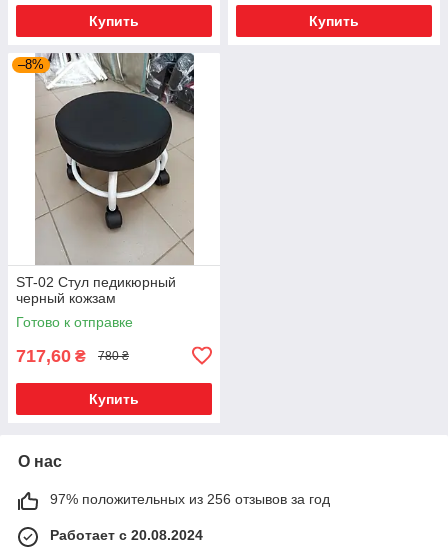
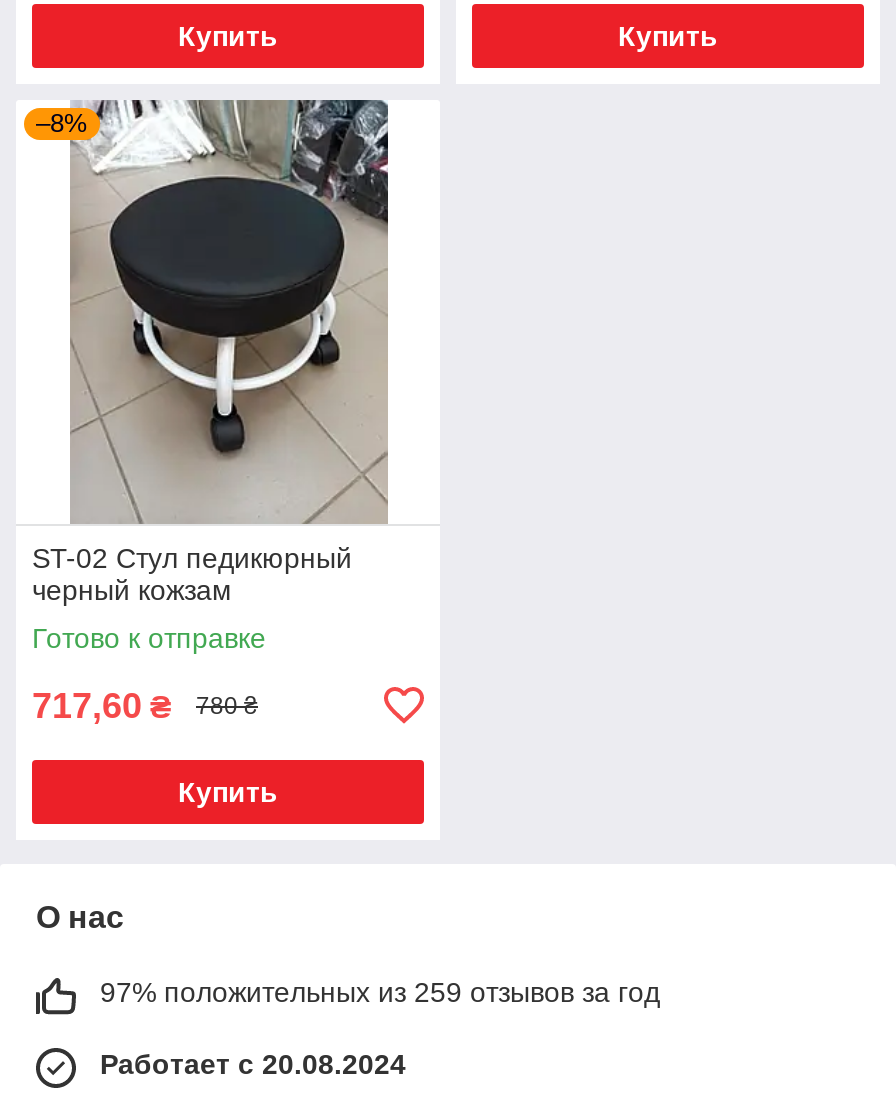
[50,491,330,507] 97% положительных из 256 отзывов за год -> [100,976,660,1008] 97% положительных из 259 отзывов за год

